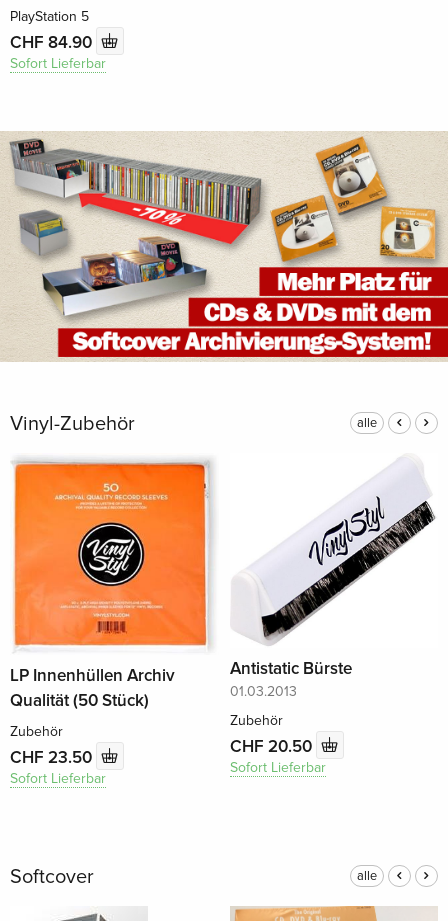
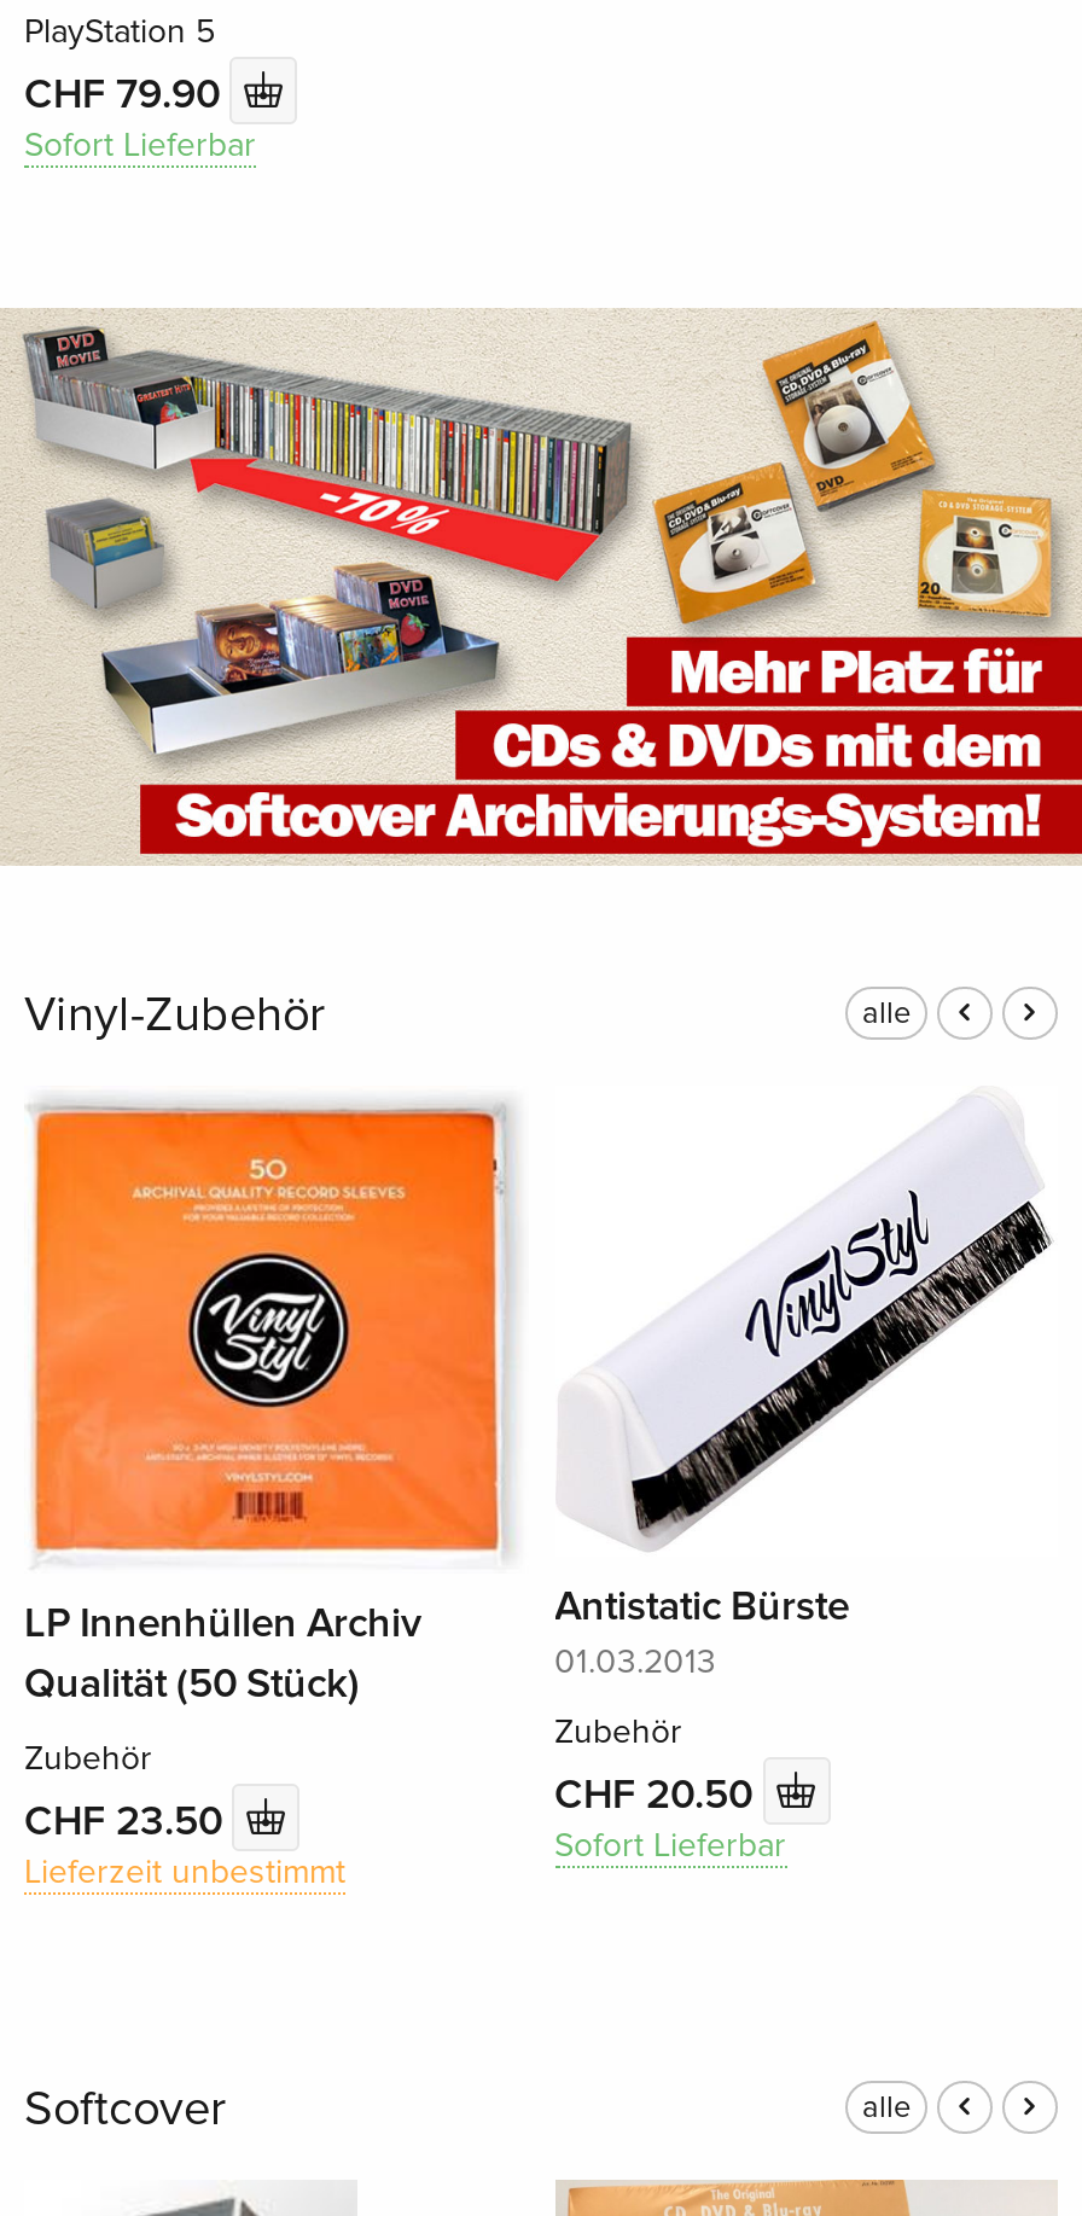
[10,32,96,53] CHF 84.90 -> [24,68,229,119] CHF 79.90
[10,770,106,787] Sofort Lieferbar -> [24,1853,345,1894] Lieferzeit unbestimmt

